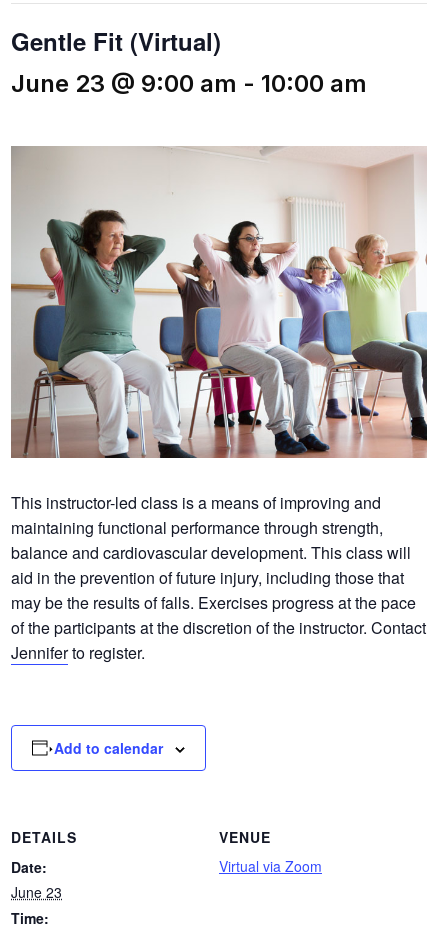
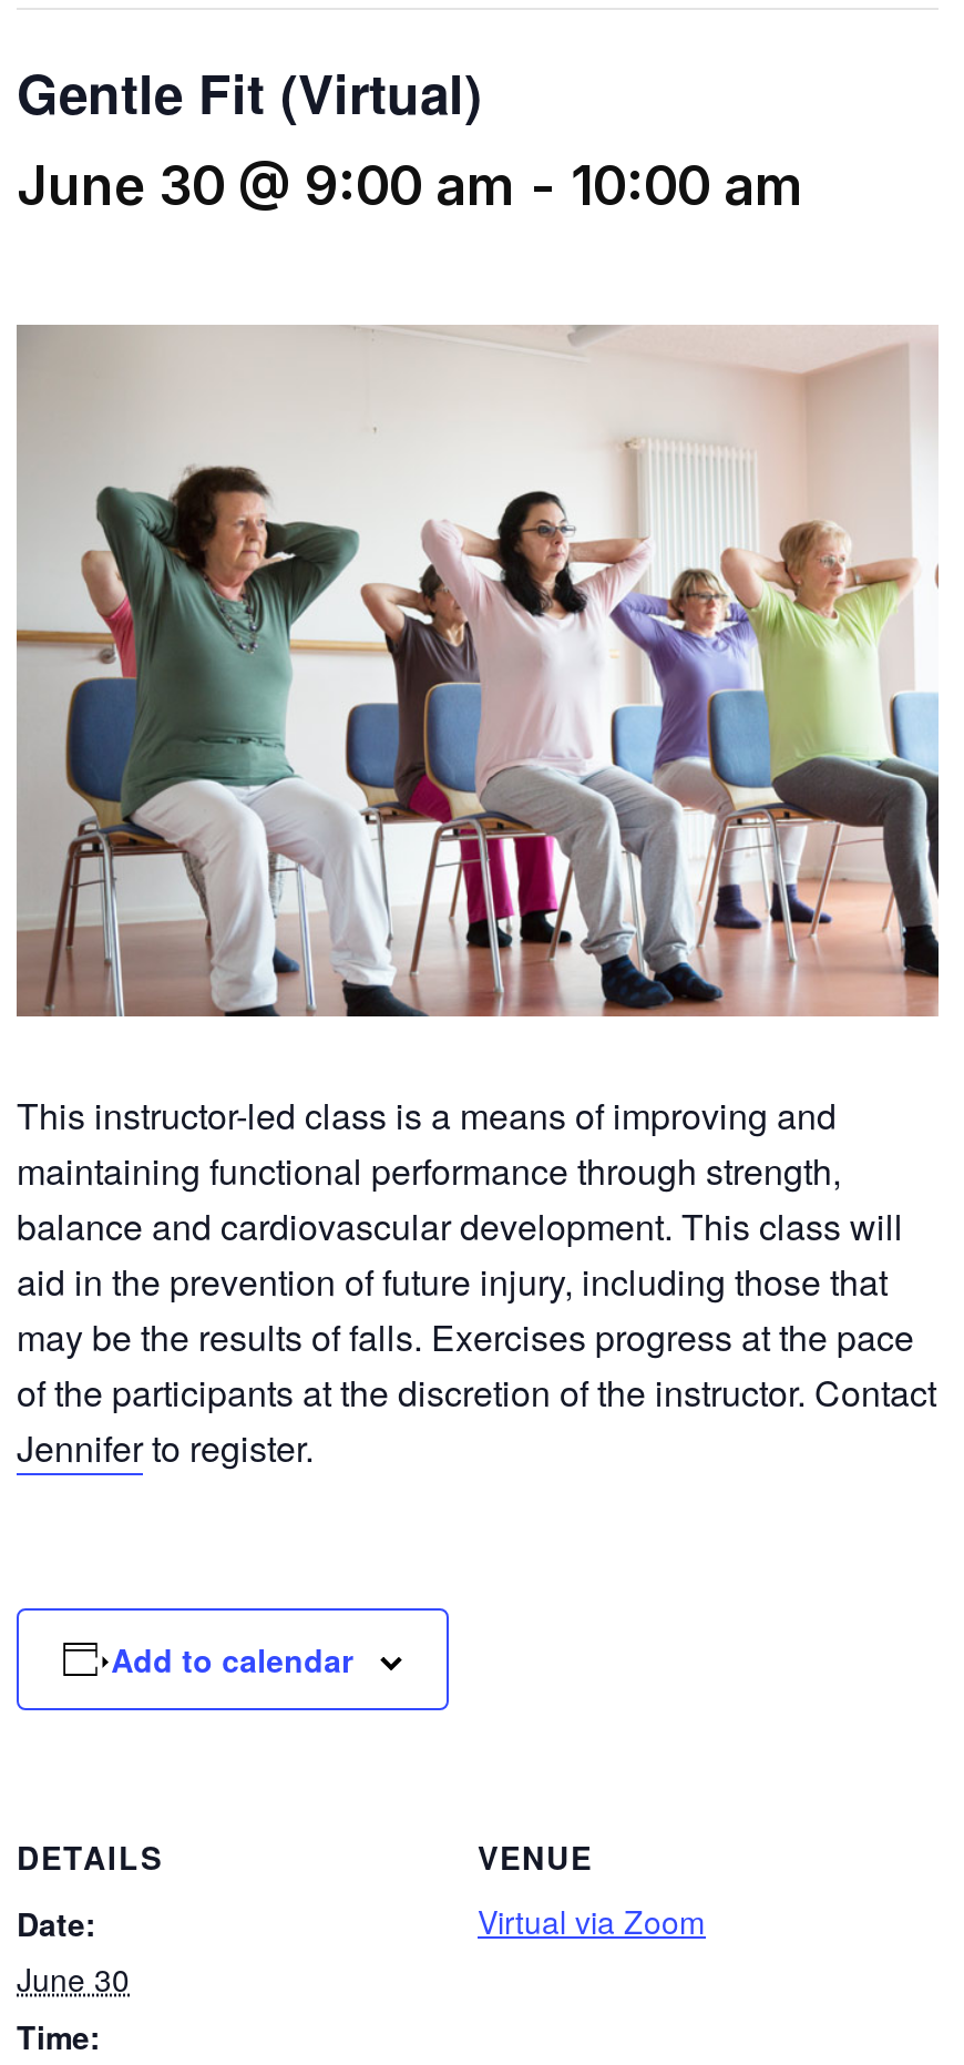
[11,69,367,98] June 23 @ 9:00 am - 10:00 am -> [17,154,806,218] June 30 @ 9:00 am - 10:00 am
[11,882,62,902] June 23 -> [17,1957,130,2001] June 30

